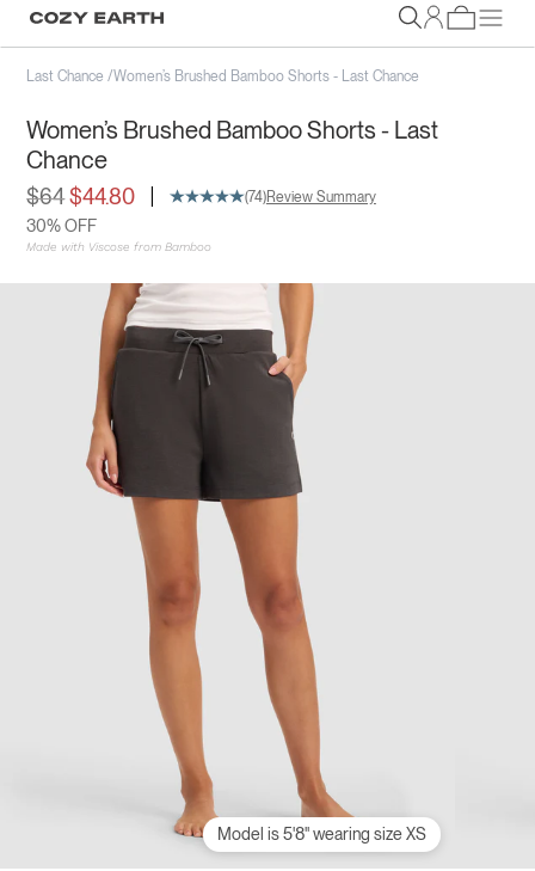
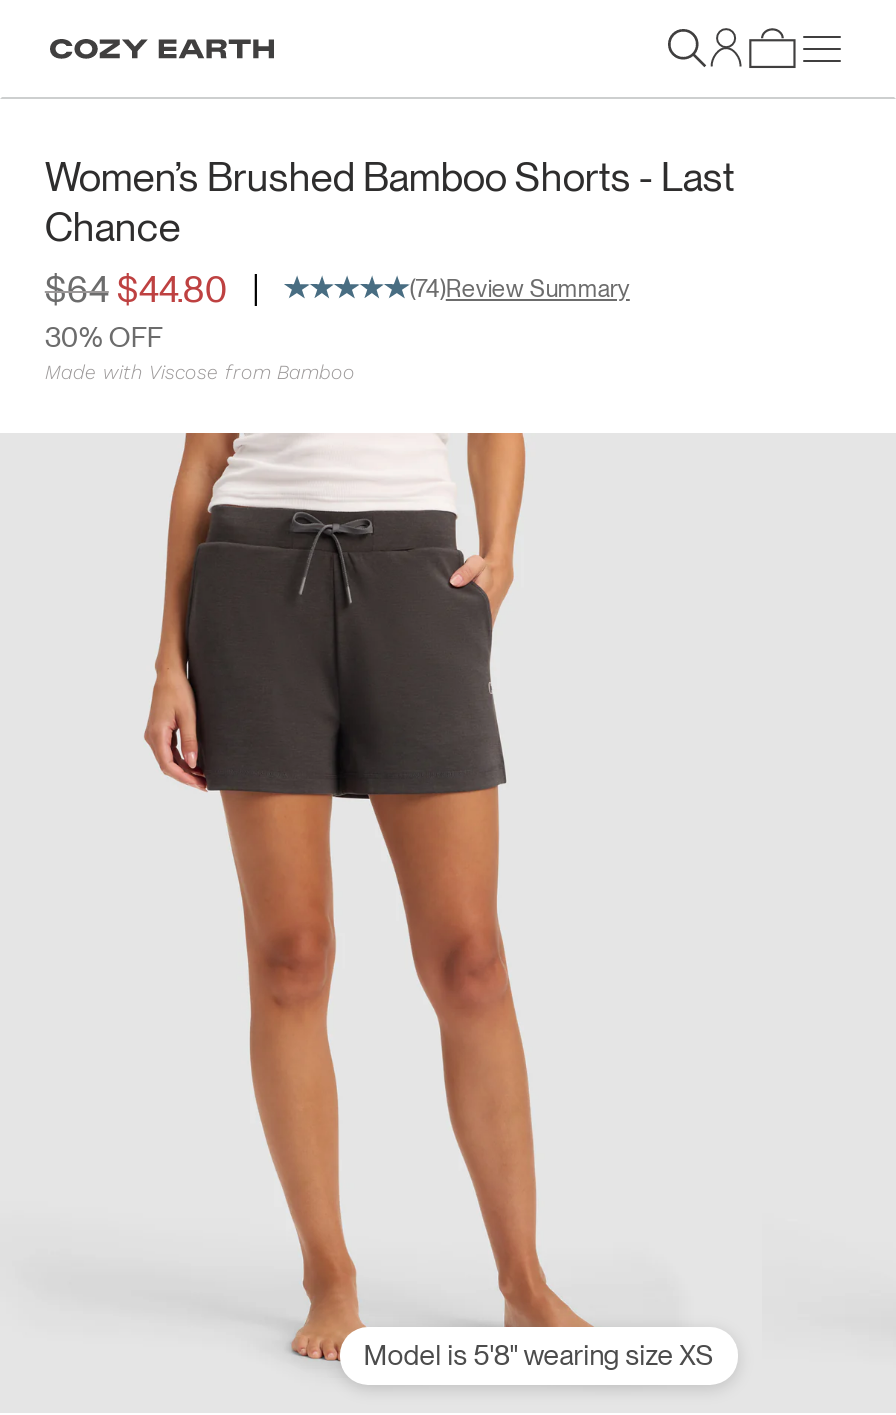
[27,68,420,85] Last Chance /Women’s Brushed Bamboo Shorts - Last Chance -> none

